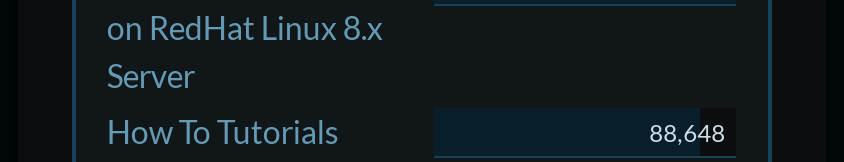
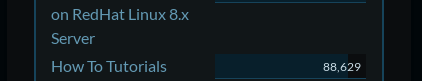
[649,118,725,148] 88,648 -> [323,59,361,74] 88,629

